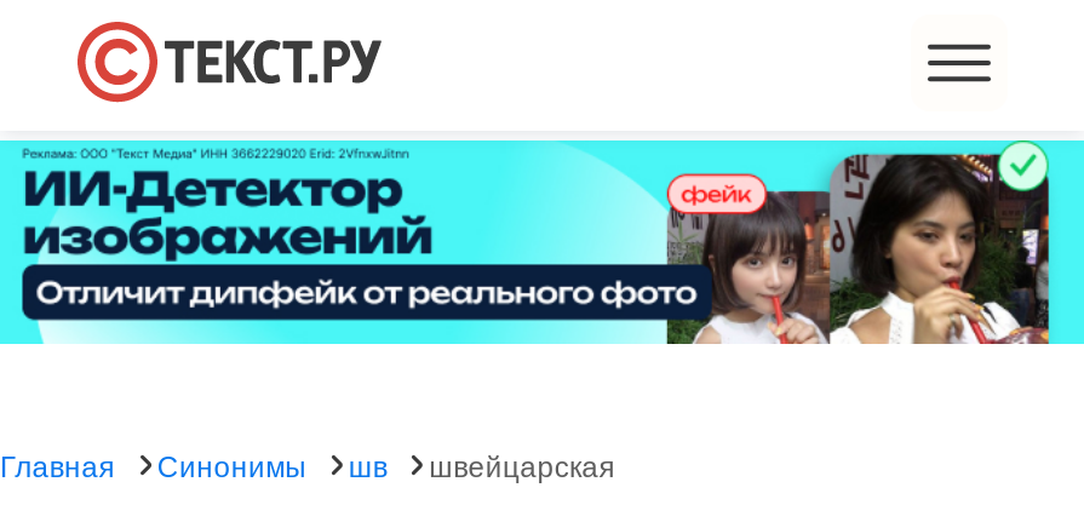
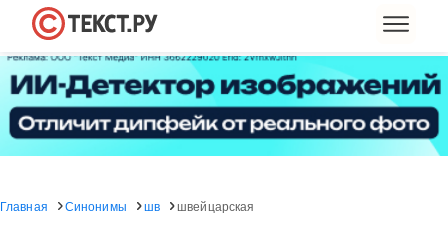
[7,140,1063,346] [image] -> [3,55,442,157] [image]

